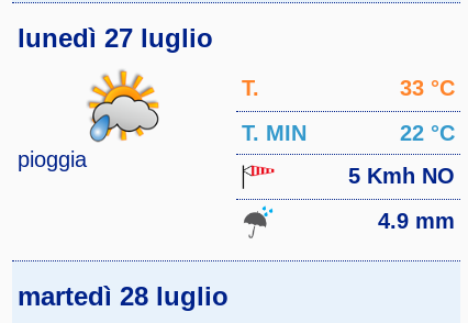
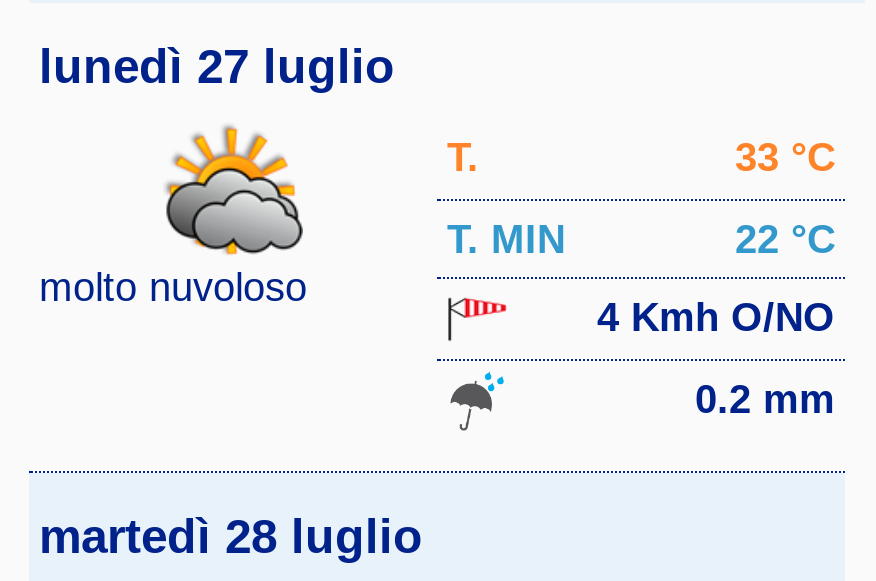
[18,96,163,171] [image] | pioggia -> [39,161,307,309] [image] | molto nuvoloso
[348,164,455,188] 5 Kmh NO -> [597,295,835,339] 4 Kmh O/NO
[378,209,455,233] 4.9 mm -> [695,377,835,421] 0.2 mm

